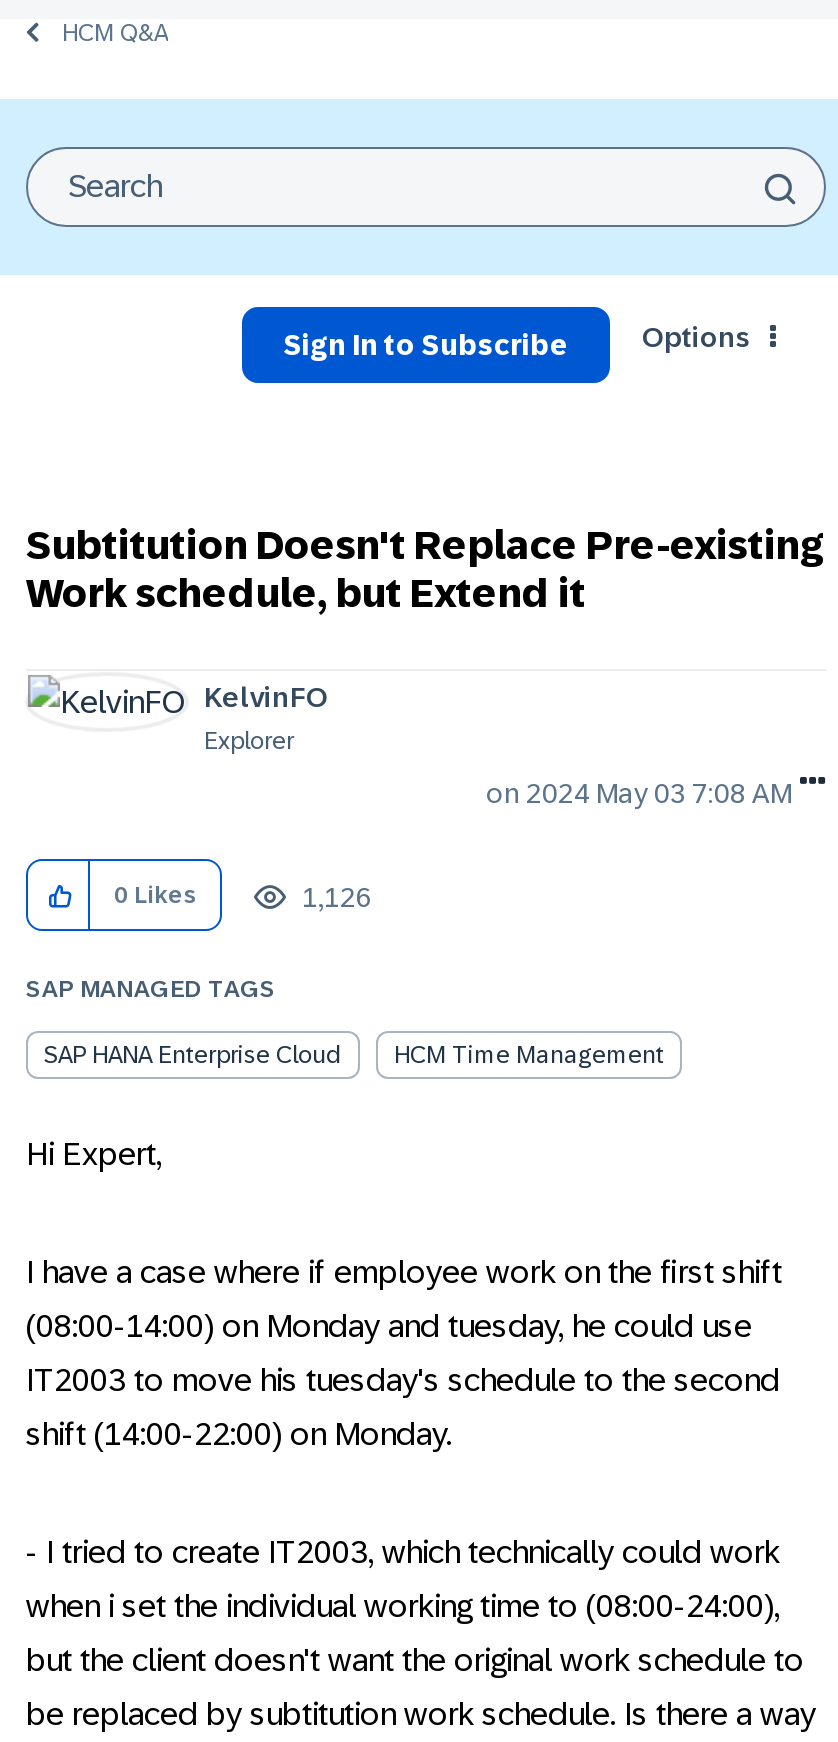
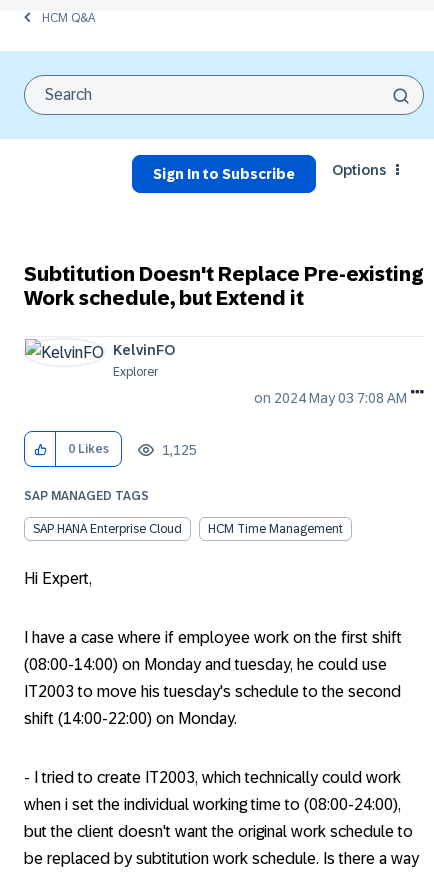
[302,881,372,913] 1,126 -> [162,442,197,458] 1,125

